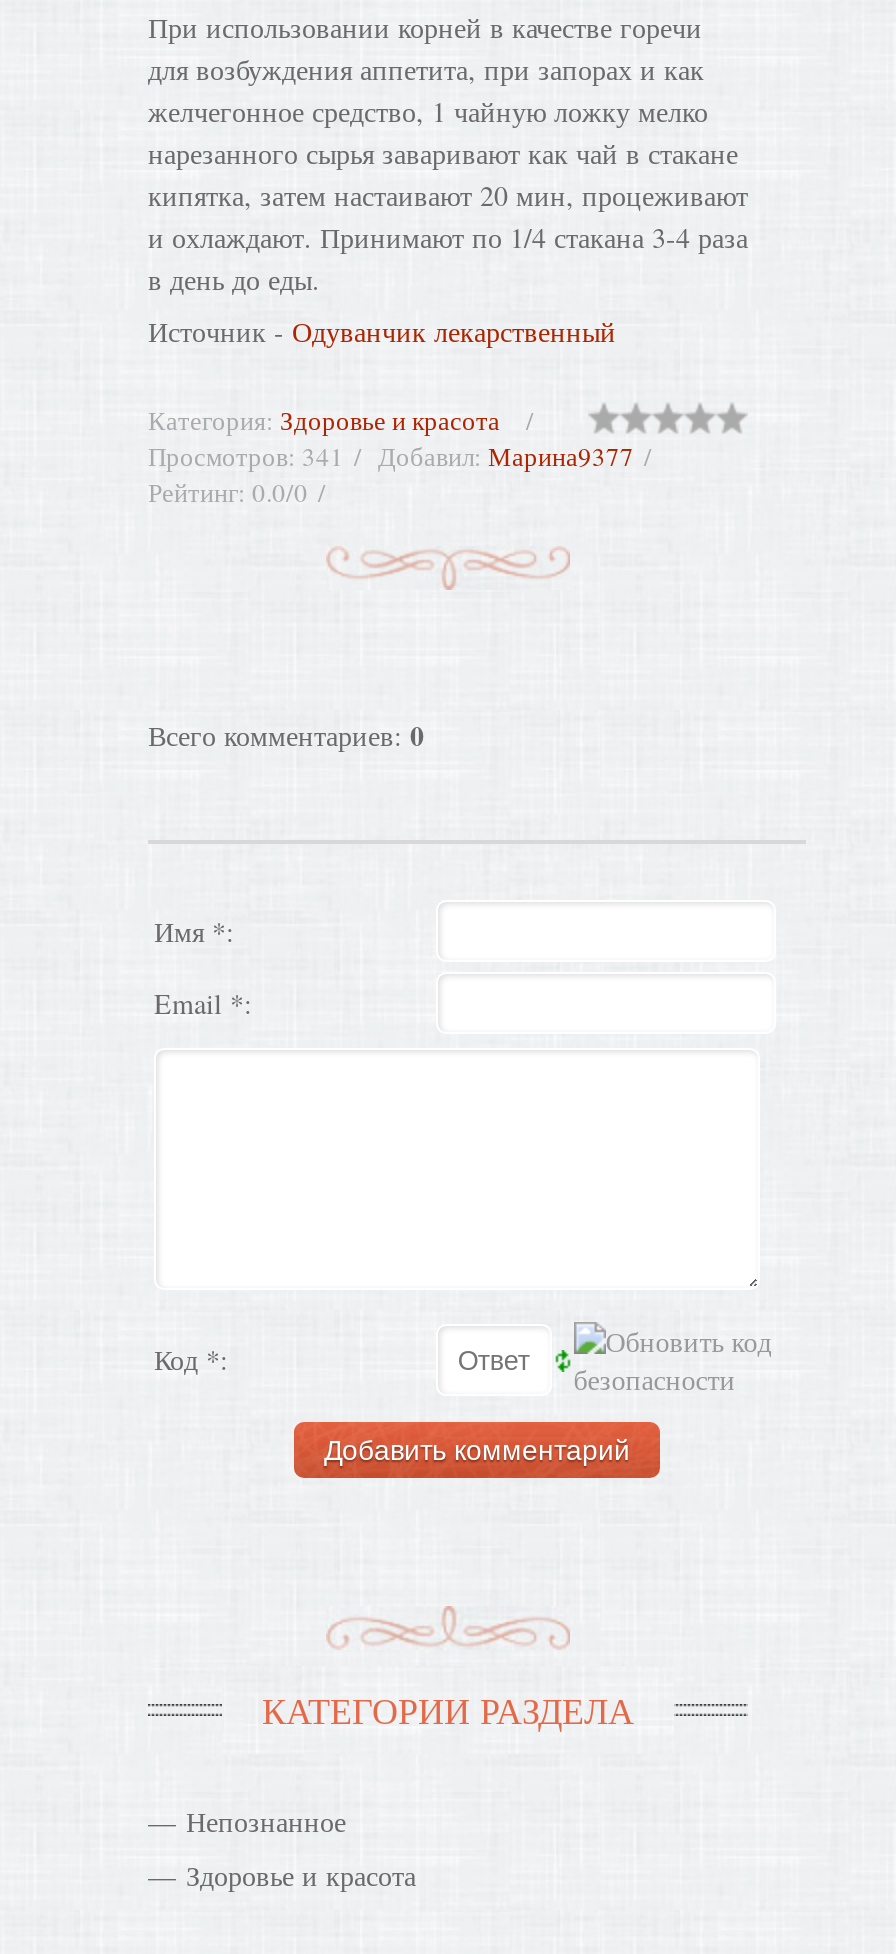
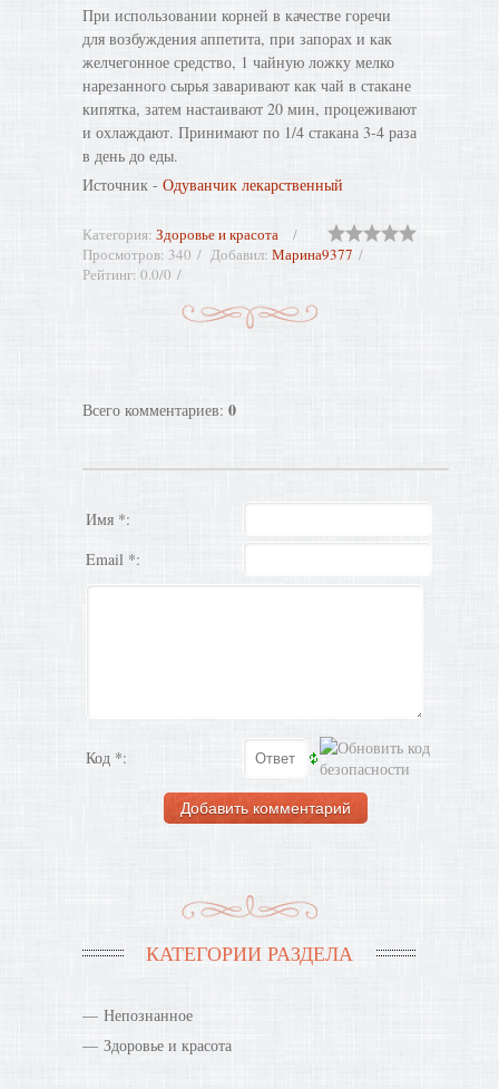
[148,438,634,474] Просмотров: 341 Добавил: Марина9377 -> [82,244,353,264] Просмотров: 340 Добавил: Марина9377

